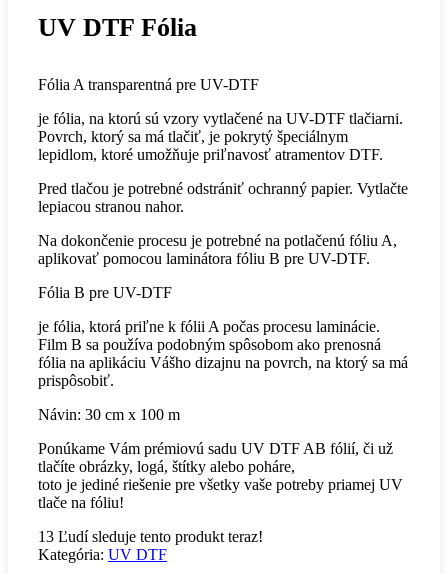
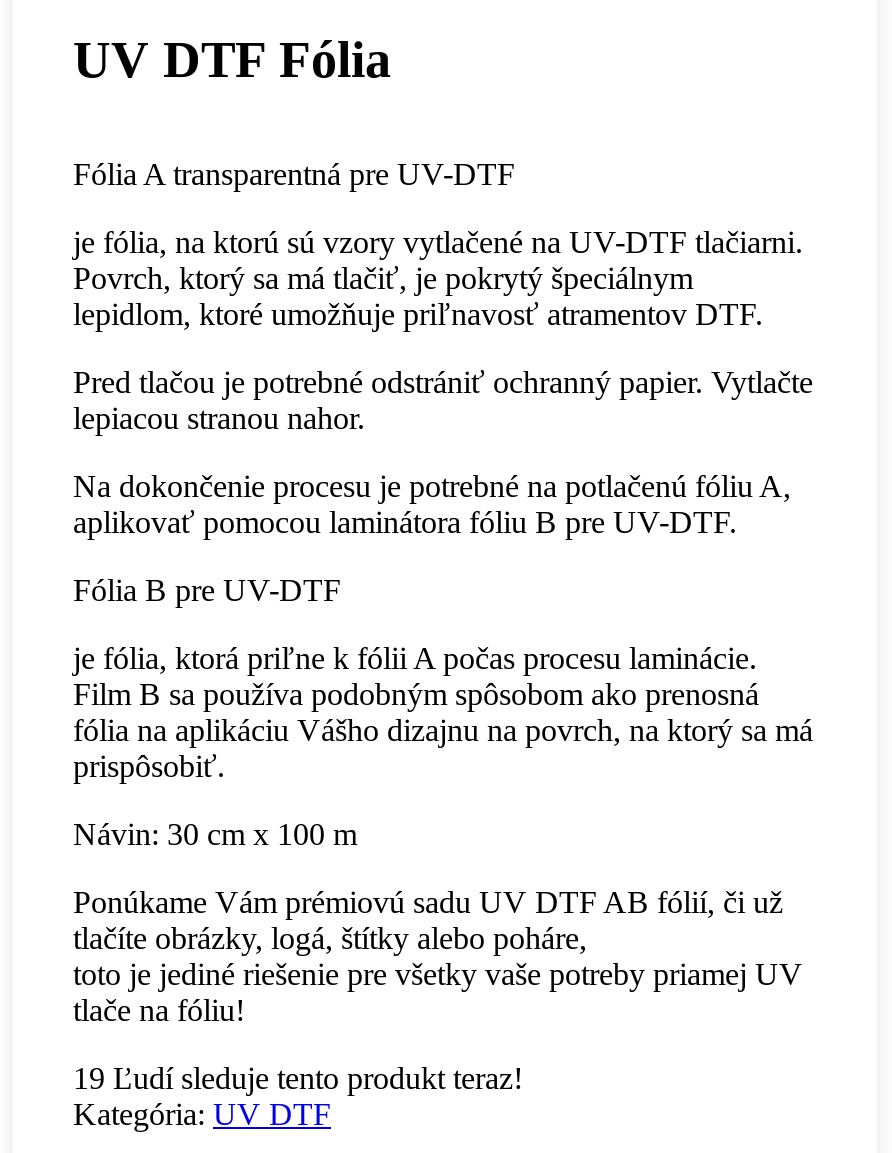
[38,528,263,545] 13 Ľudí sleduje tento produkt teraz! -> [73,1061,523,1095] 19 Ľudí sleduje tento produkt teraz!

